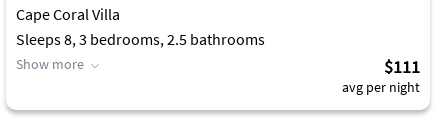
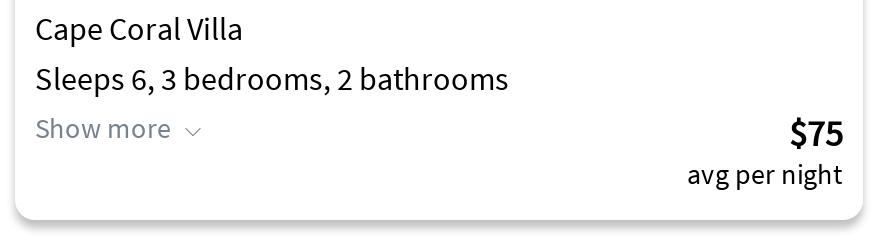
[16,29,265,49] Sleeps 8, 3 bedrooms, 2.5 bathrooms -> [35,58,509,98] Sleeps 6, 3 bedrooms, 2 bathrooms
[384,55,420,78] $111 -> [789,110,843,156] $75

